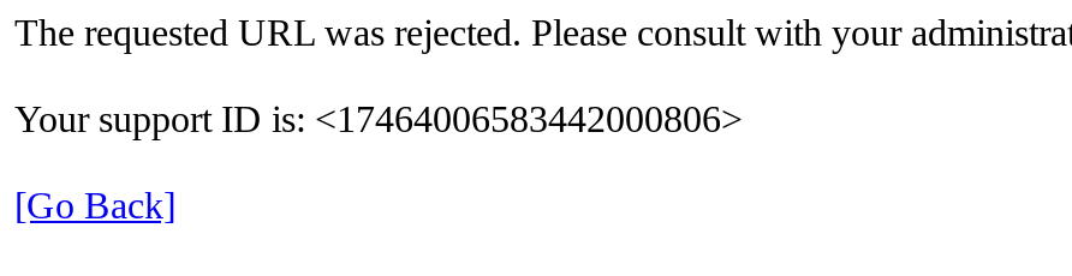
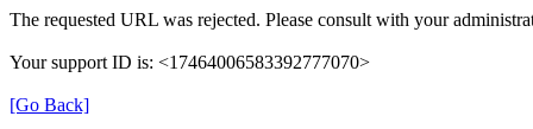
[14,98,743,139] Your support ID is: <17464006583442000806> -> [10,52,370,72] Your support ID is: <17464006583392777070>

